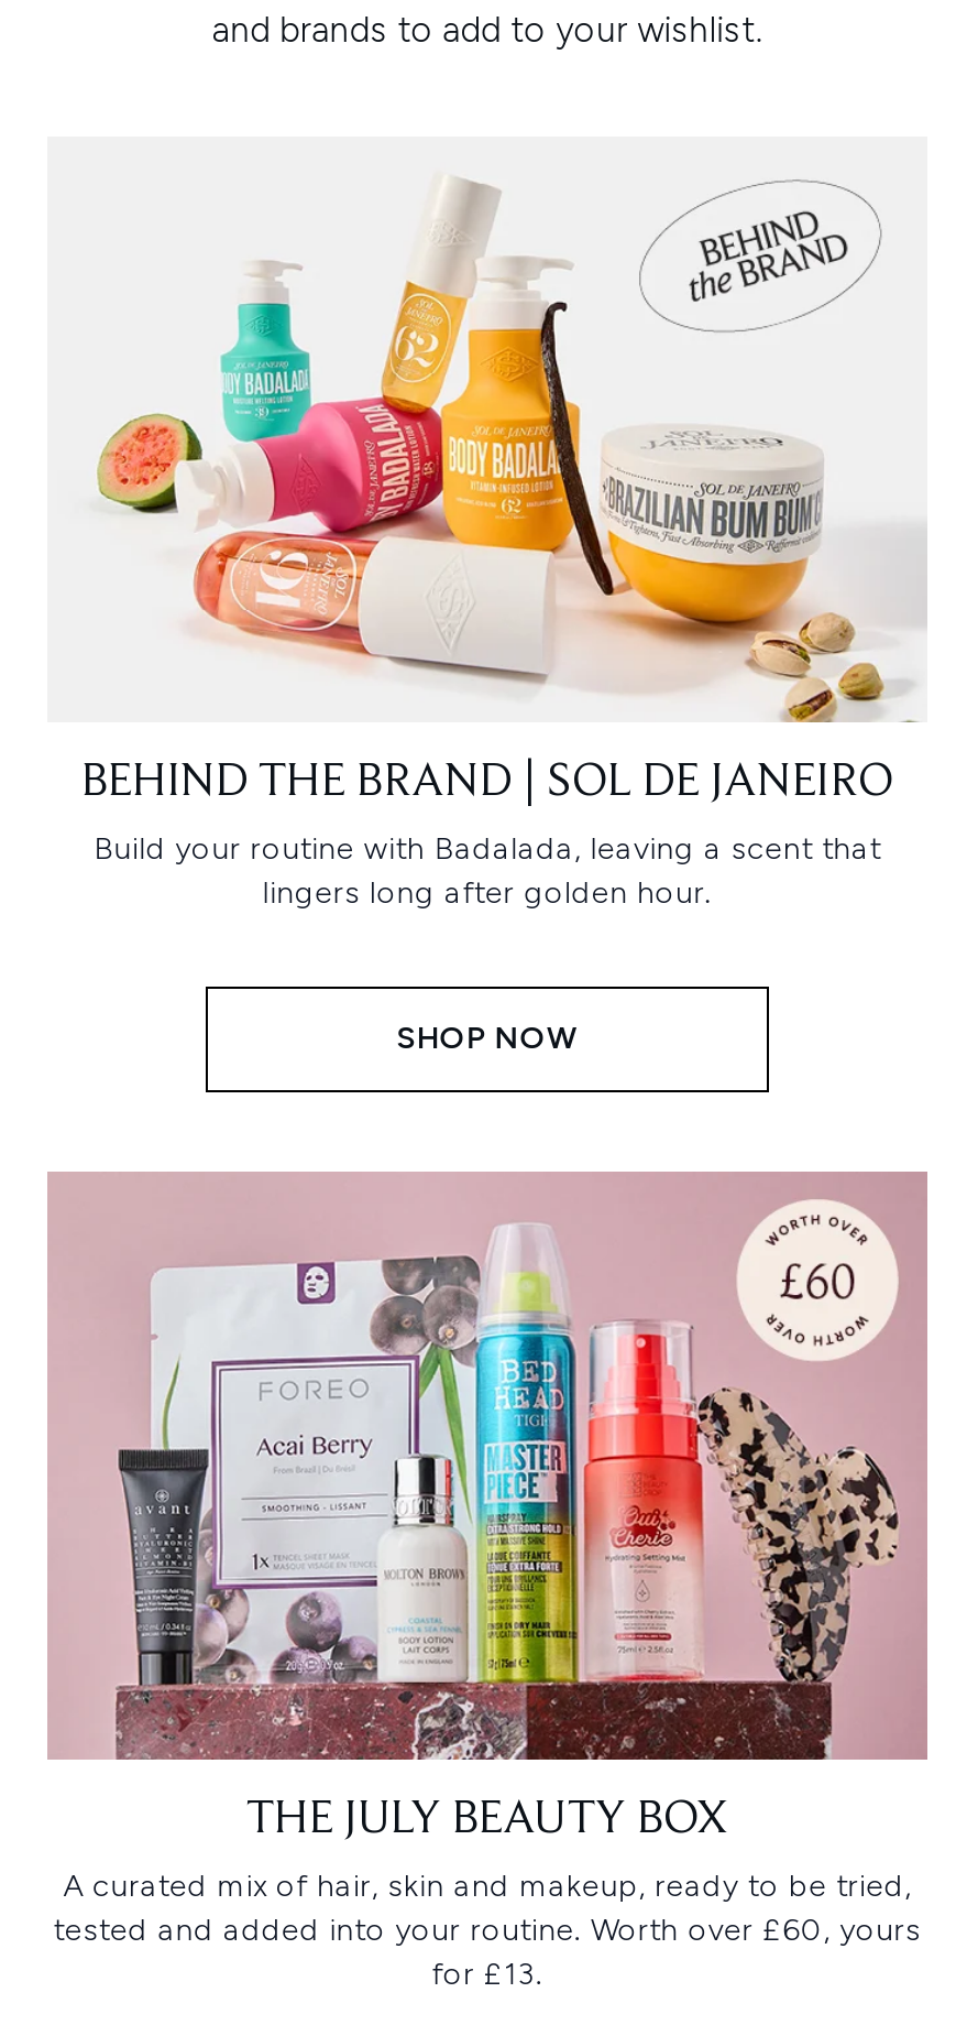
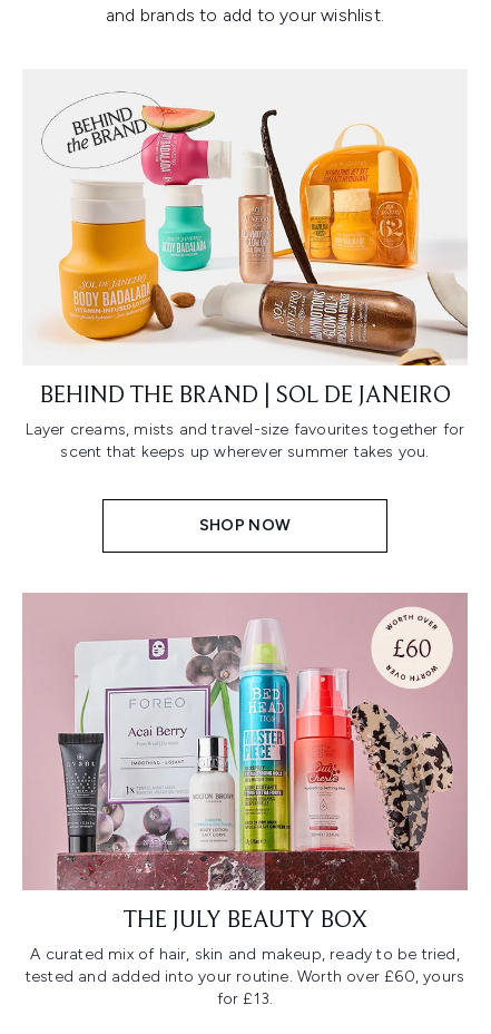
[96,178,927,725] [image] -> [41,91,469,367] [image]
[94,831,881,912] Build your routine with Badalada, leaving a scent that | lingers long after golden hour. -> [25,420,465,462] Layer creams, mists and travel-size favourites together for | scent that keeps up wherever summer takes you.

